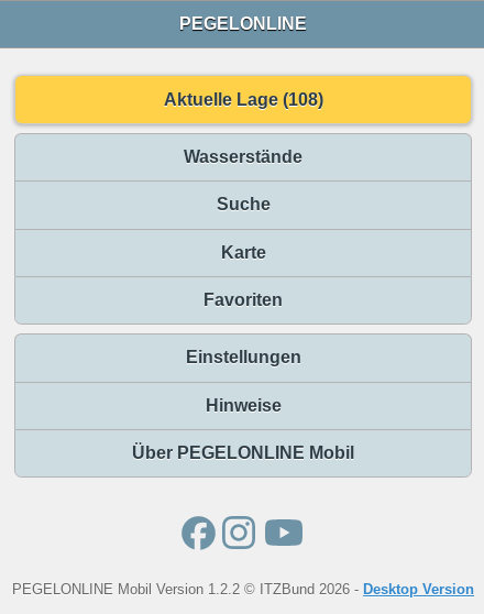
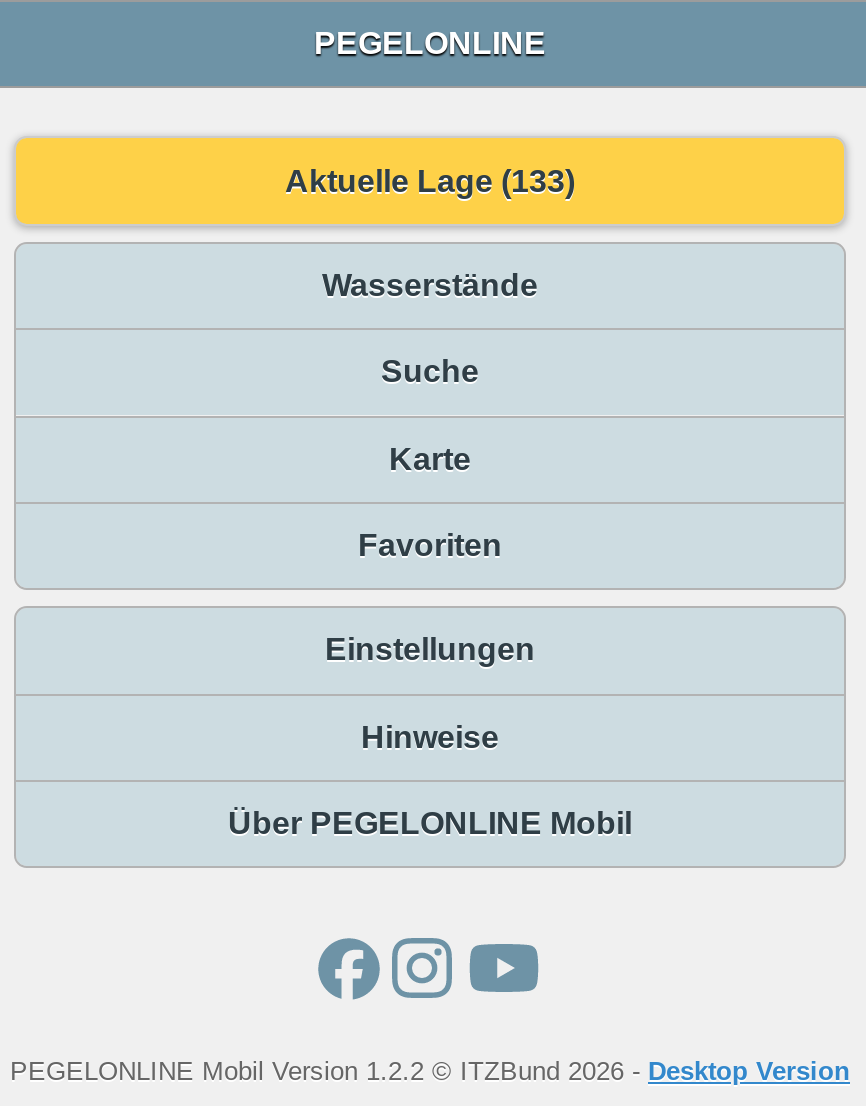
[163,90,323,108] Aktuelle Lage (108) -> [285,163,575,197] Aktuelle Lage (133)

